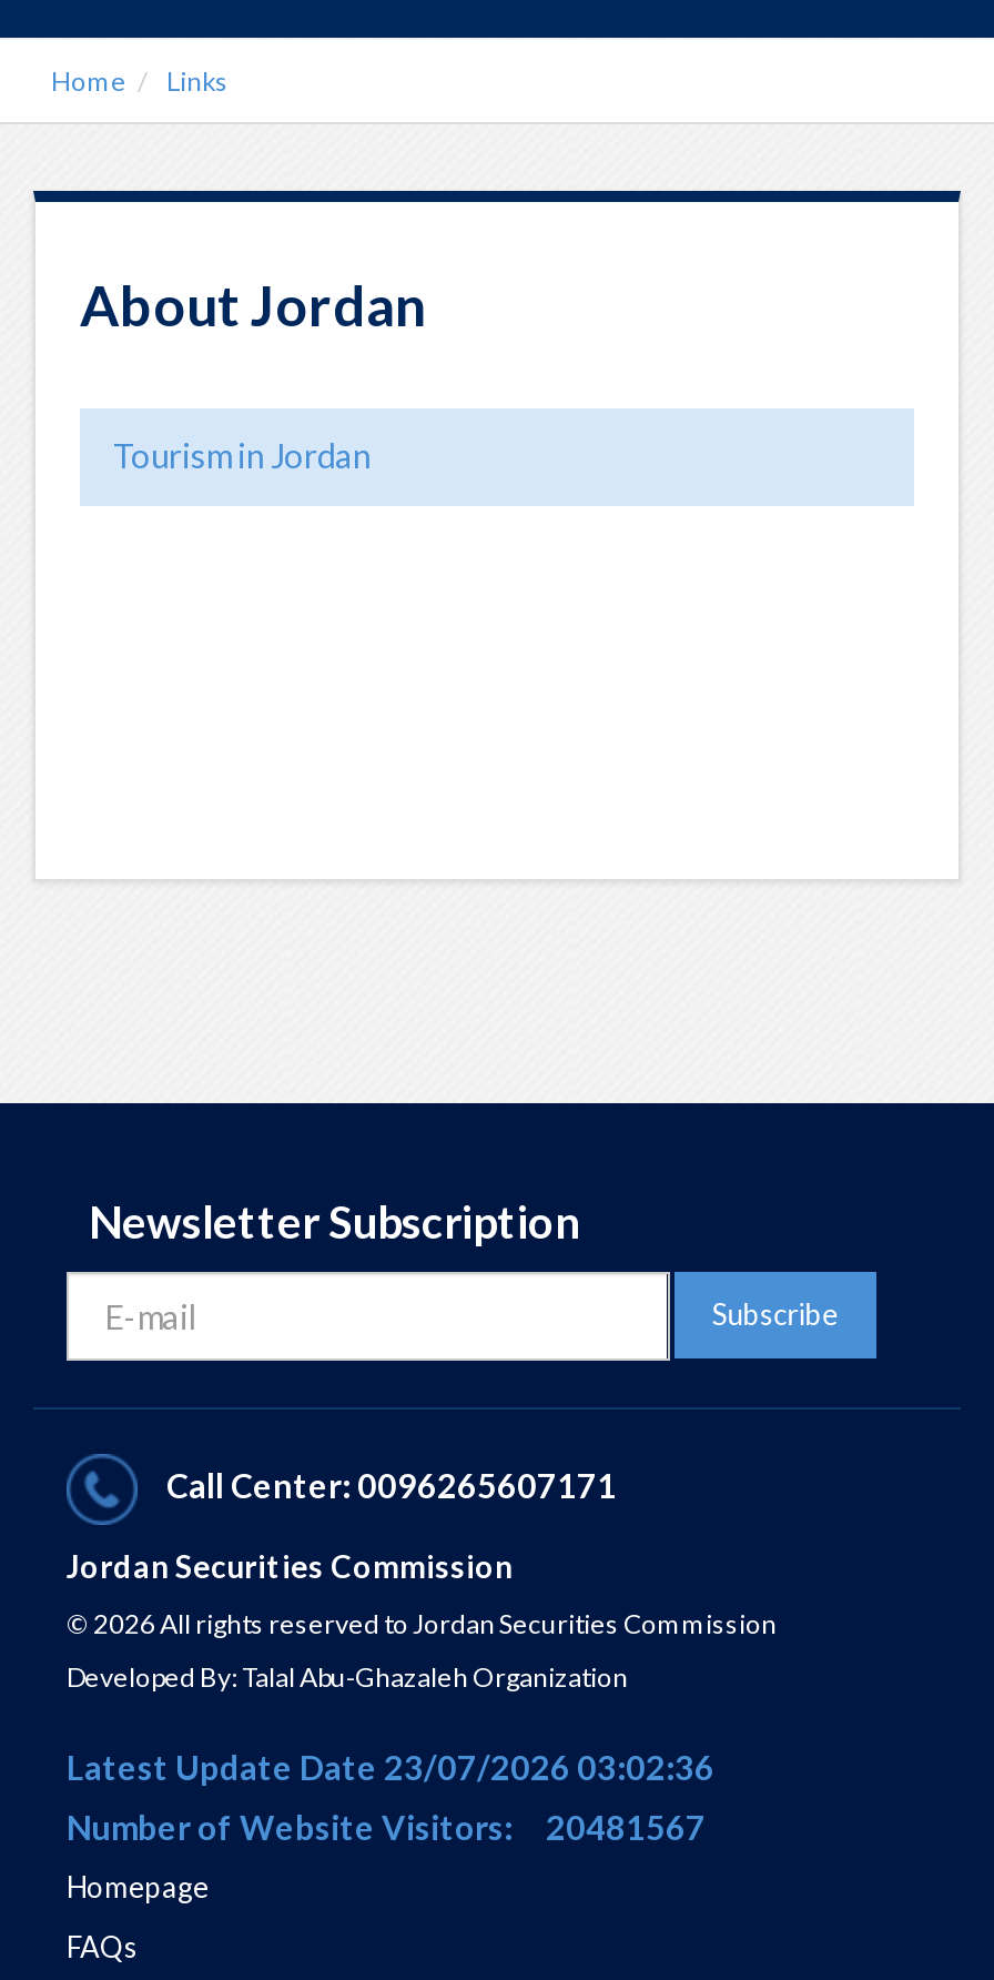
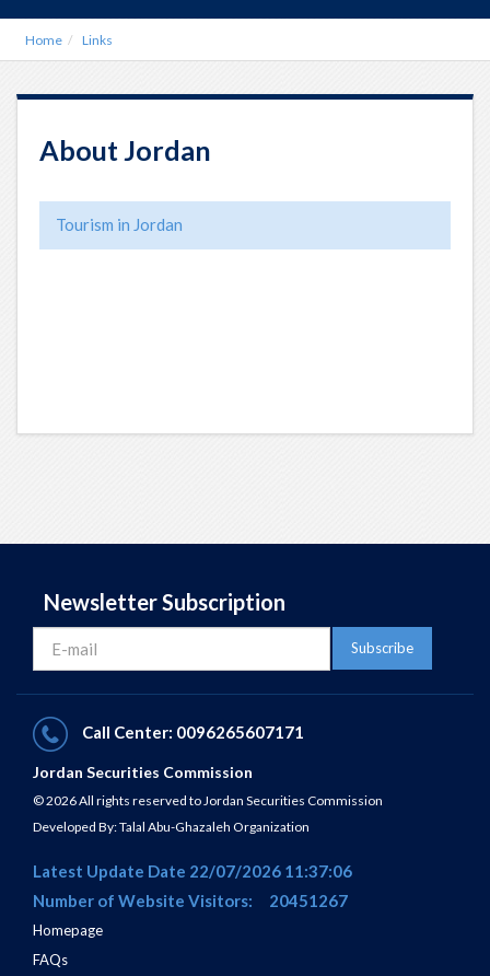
[67,1747,714,1787] Latest Update Date 23/07/2026 03:02:36 -> [33,861,352,881] Latest Update Date 22/07/2026 11:37:06
[67,1807,706,1847] Number of Website Visitors: 20481567 -> [33,891,348,910] Number of Website Visitors: 20451267

